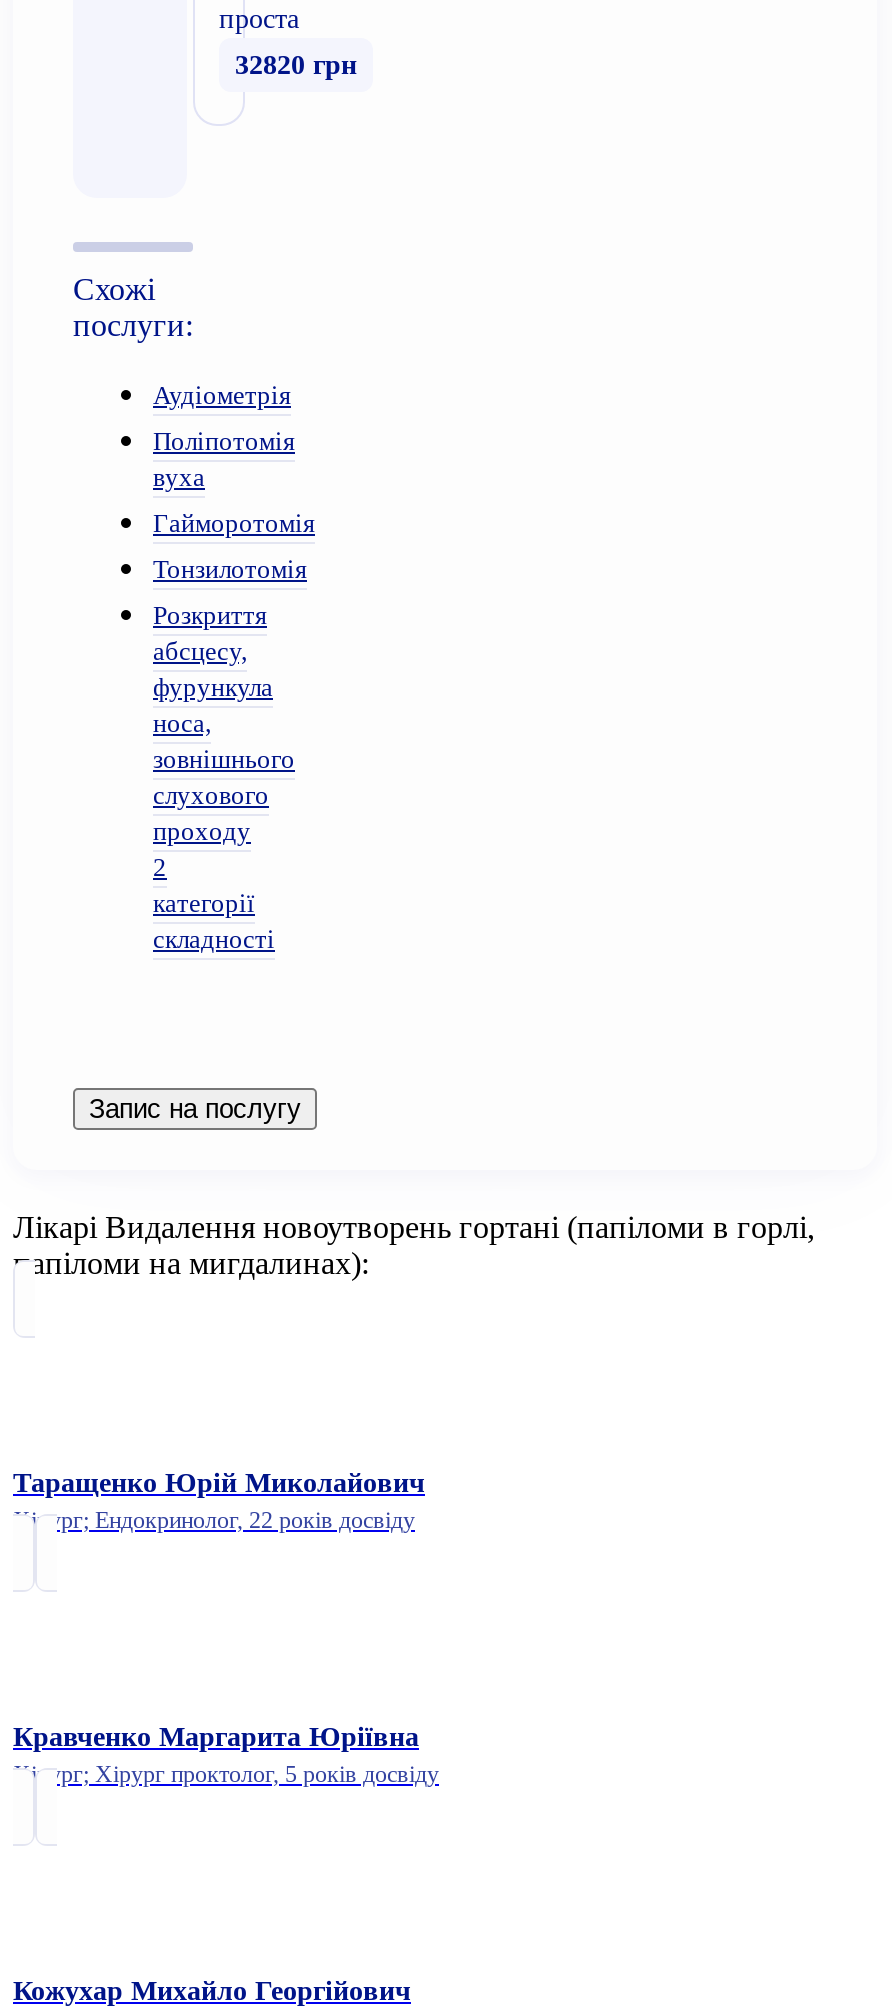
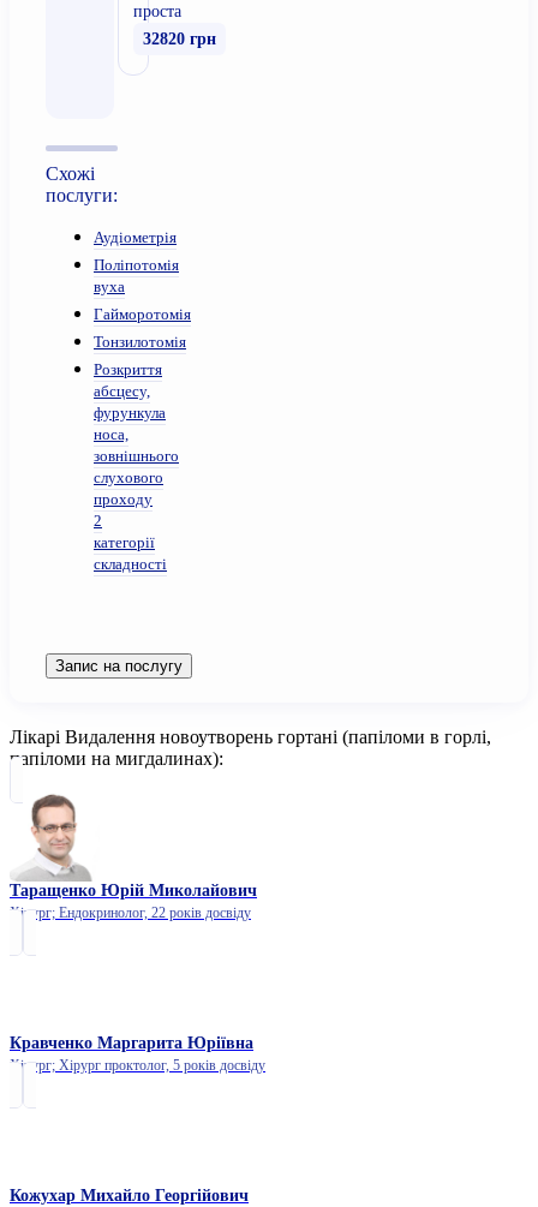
none -> [11,793,92,878] [image]

